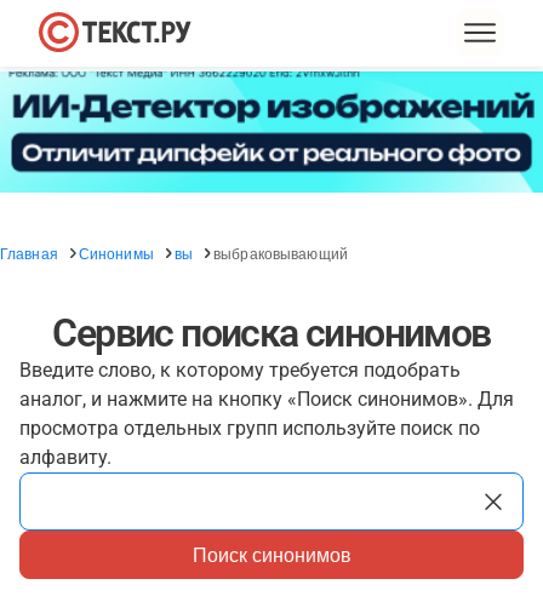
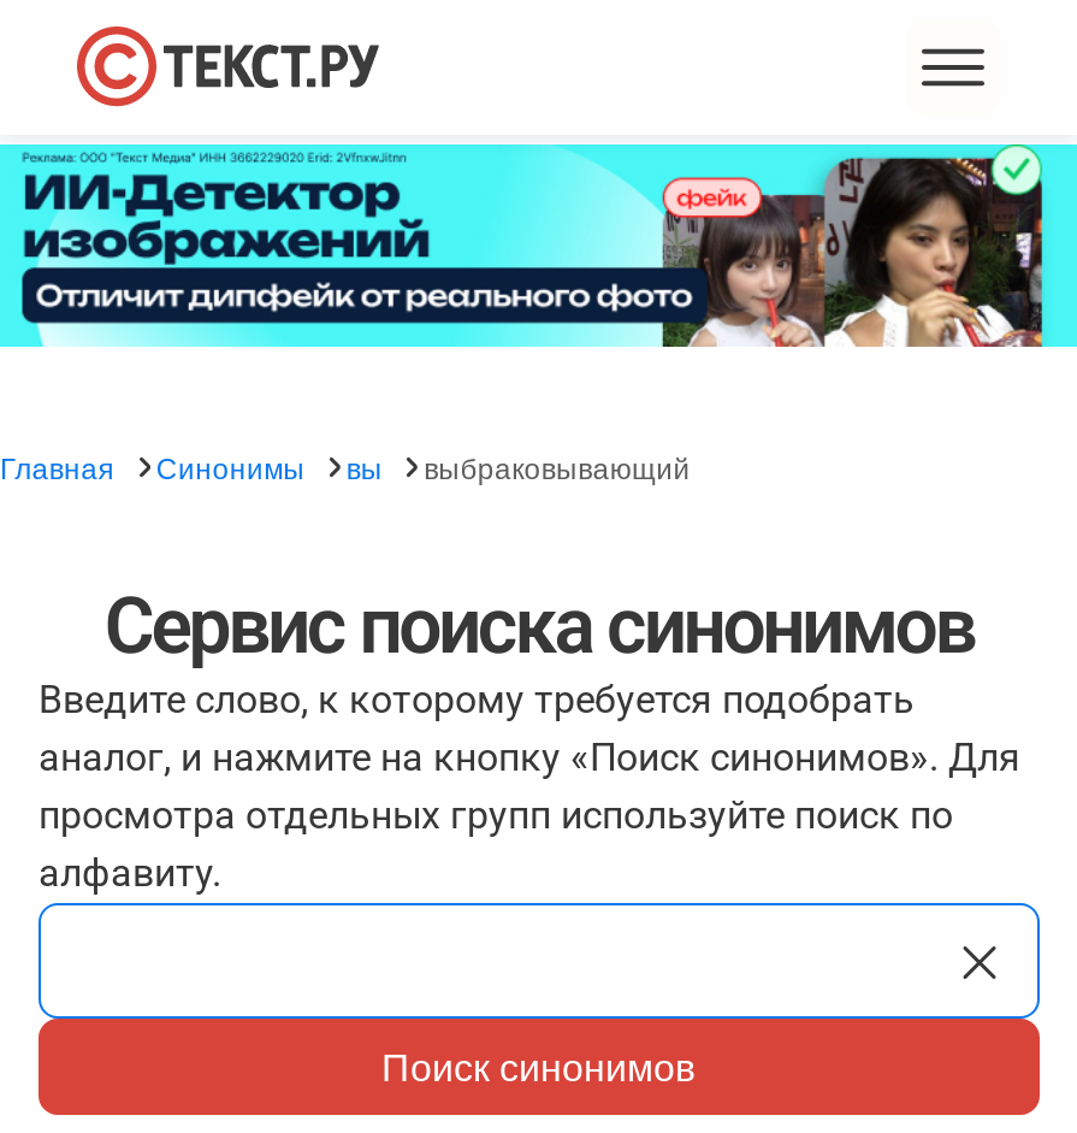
[4,70,536,194] [image] -> [7,144,1057,349] [image]

